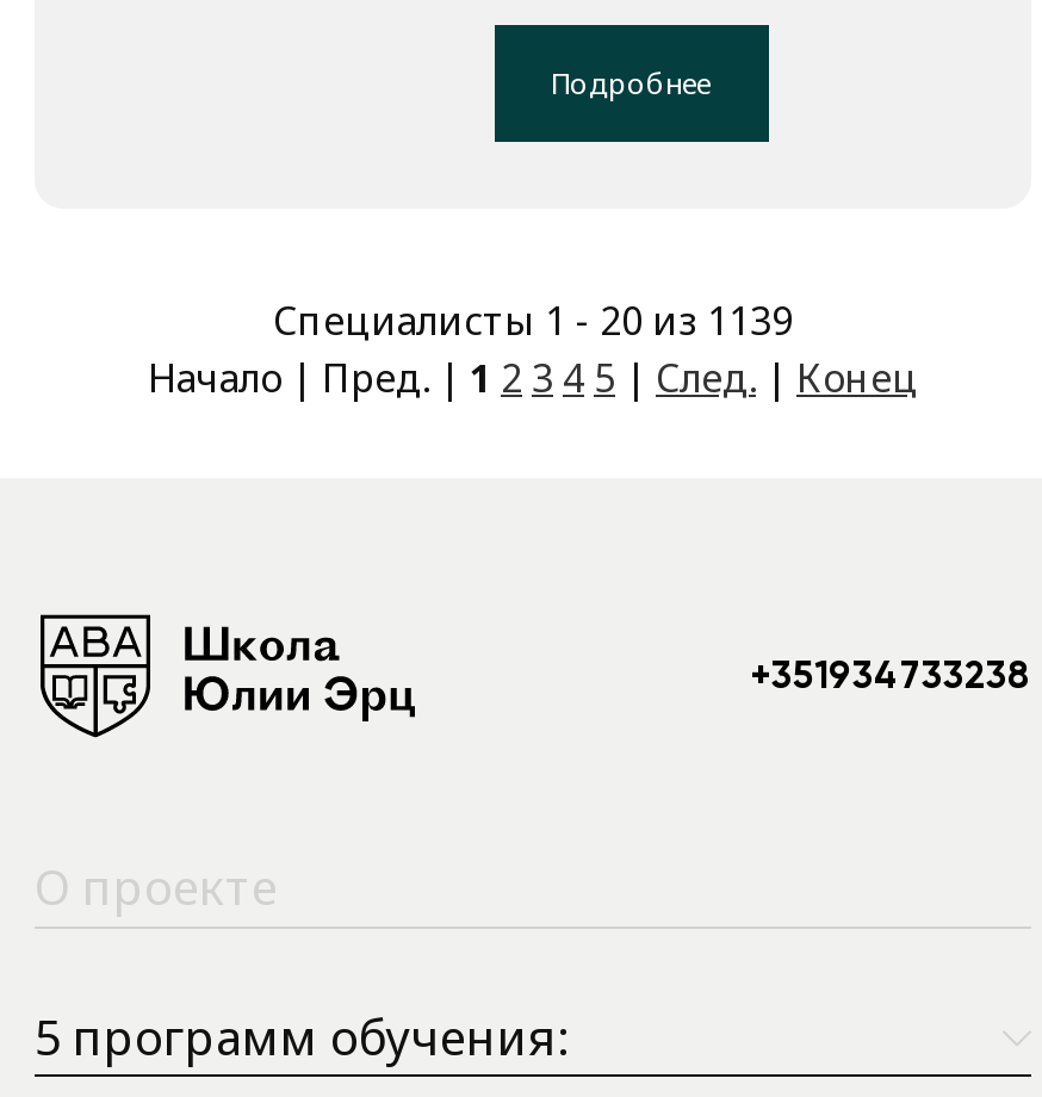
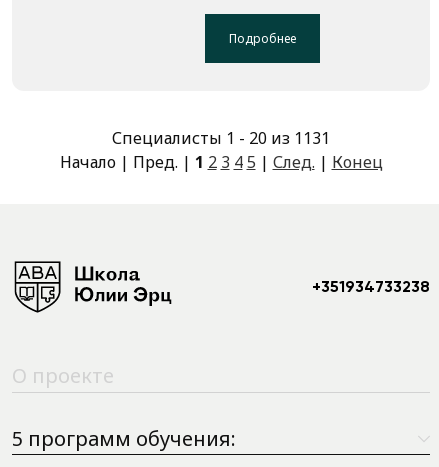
[273,295,793,347] Специалисты 1 - 20 из 1139 -> [112,127,330,149] Специалисты 1 - 20 из 1131

